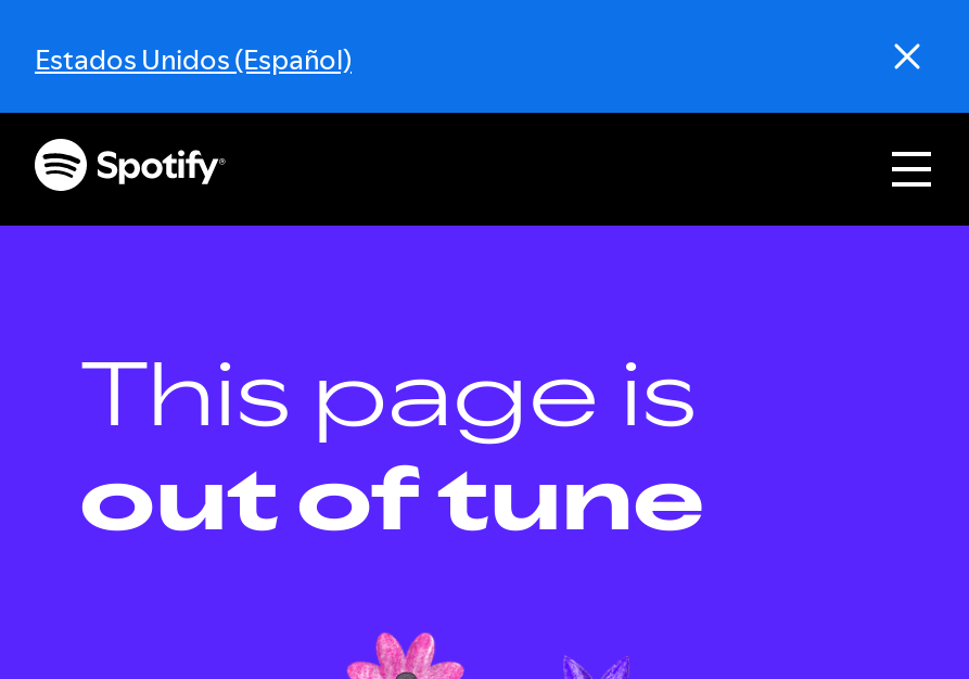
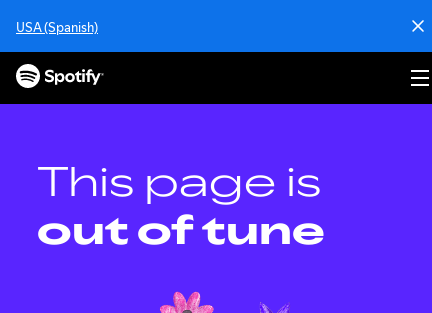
[35,39,352,78] Estados Unidos (Español) -> [16,18,98,36] USA (Spanish)

